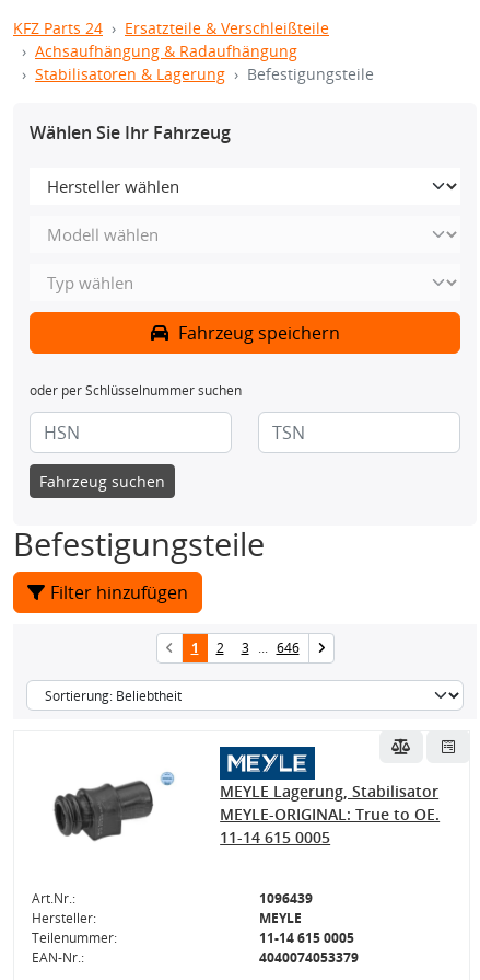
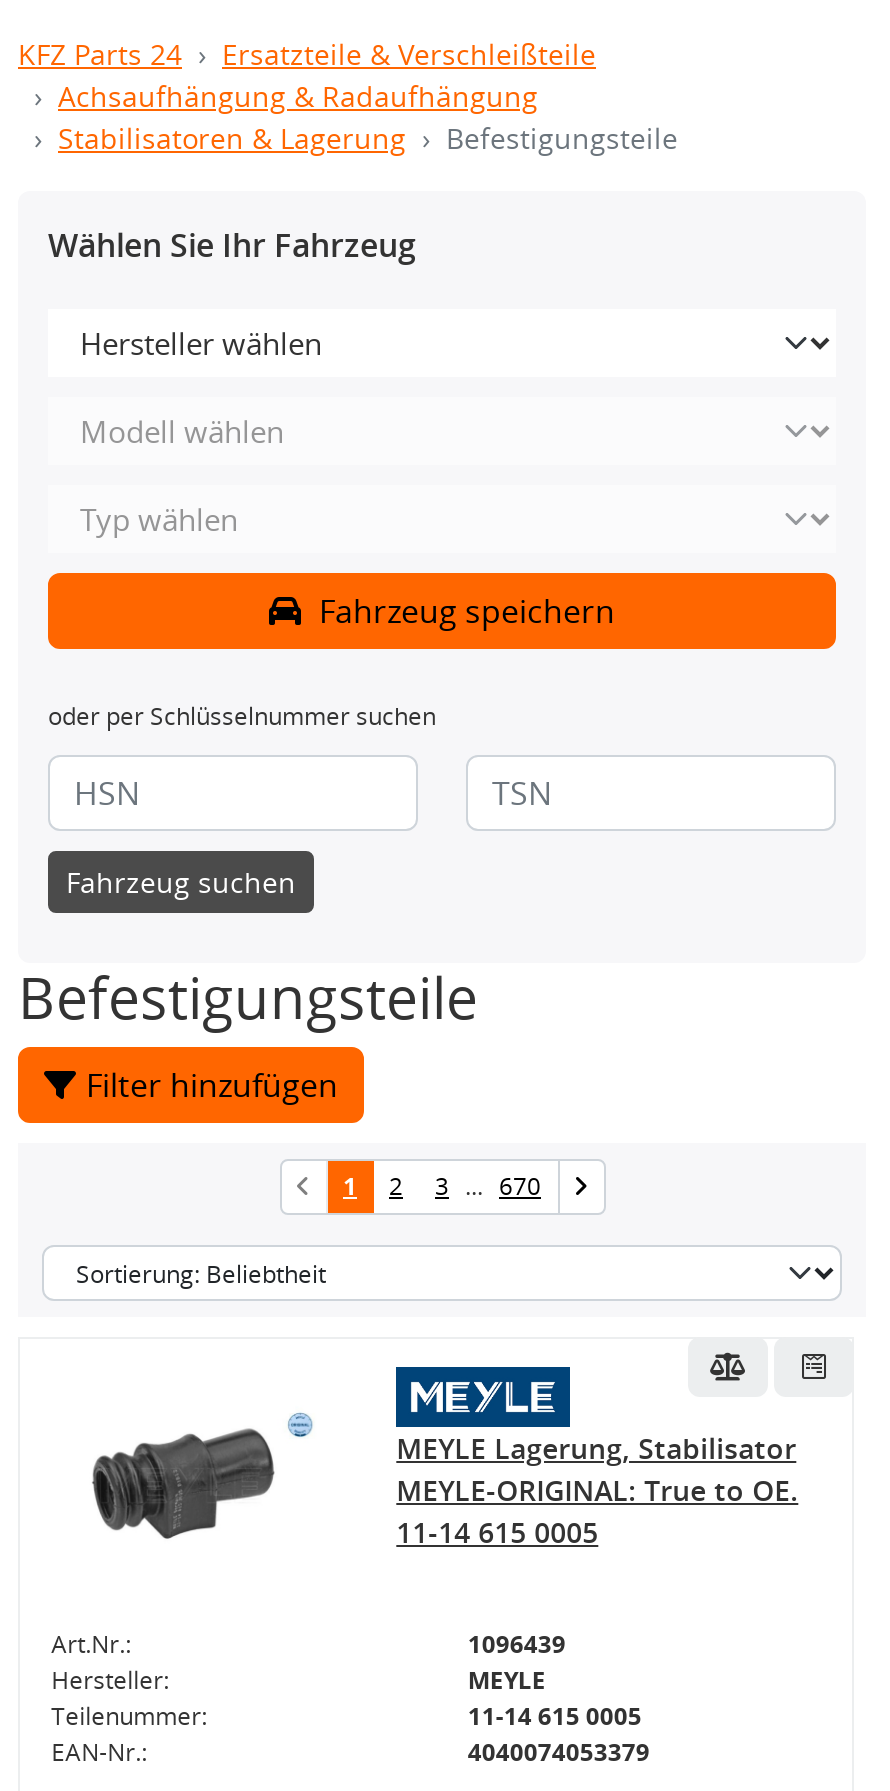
[191,638,299,657] 1 2 3 ... 646 -> [343,1169,541,1203] 1 2 3 ... 670

